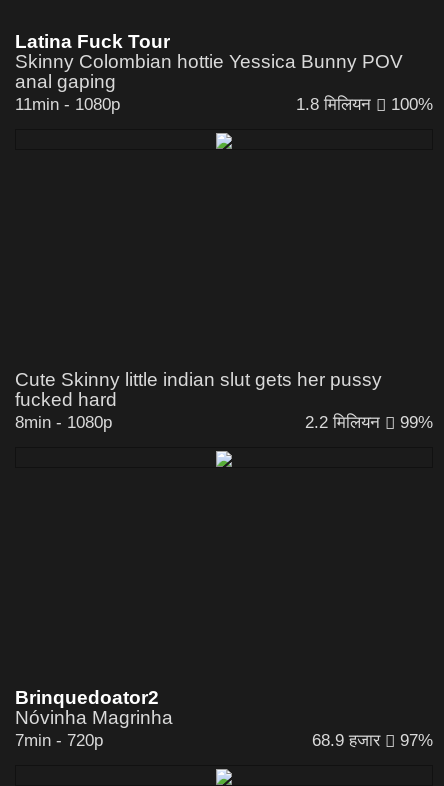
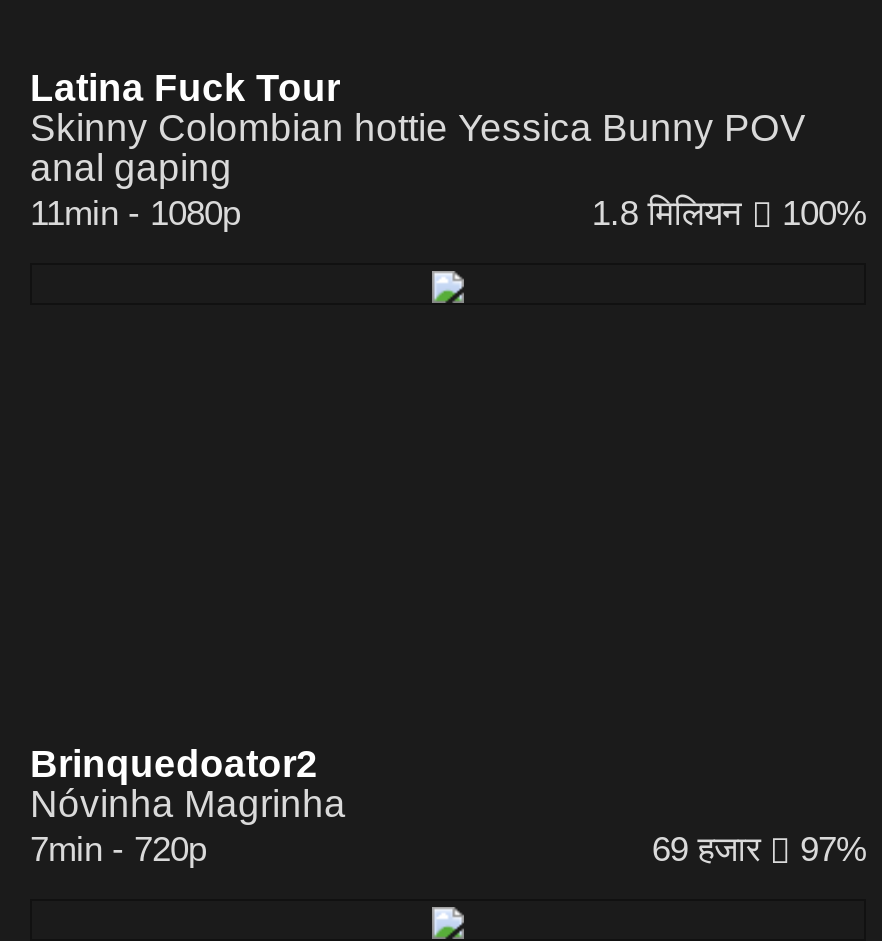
[15,369,433,432] Cute Skinny little indian slut gets her pussy | fucked hard | 2.2 मिलियन | 99% | 8min - 1080p -> none
[312,730,433,750] 68.9 हजार 97% -> [652,829,866,869] 69 हजार 97%

